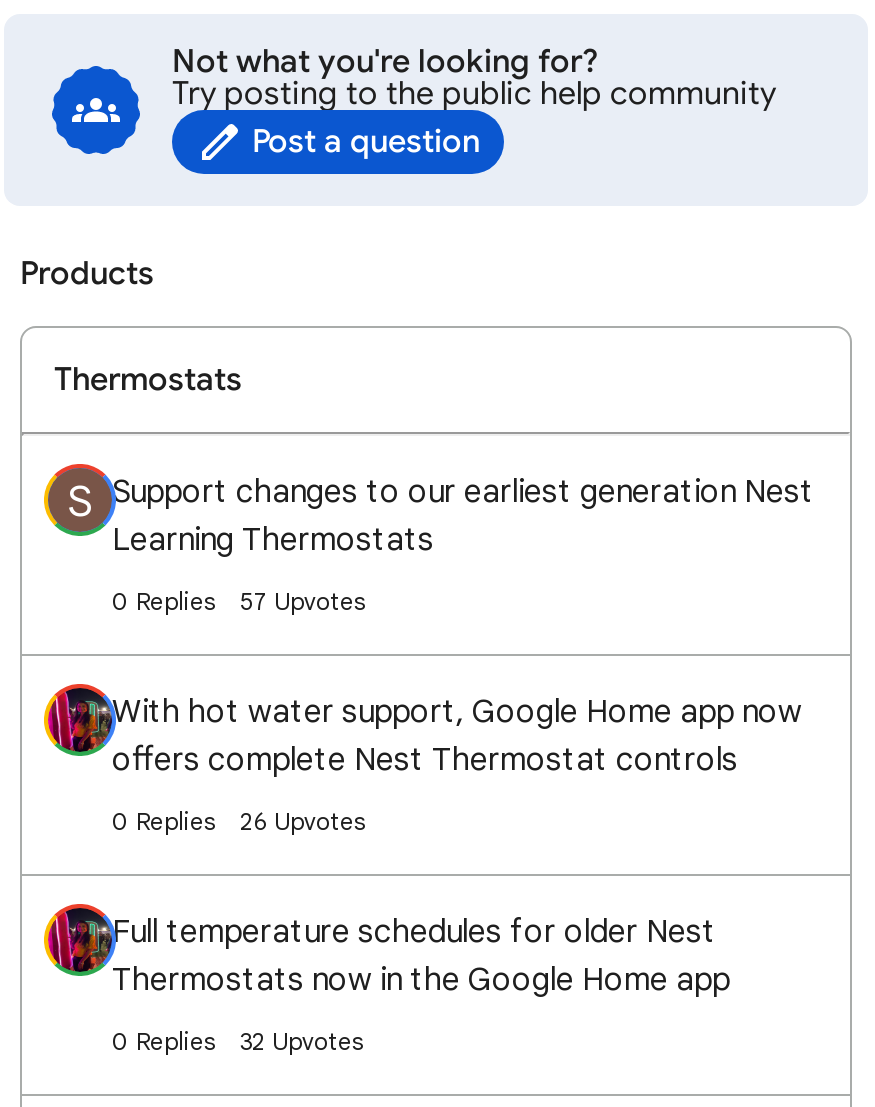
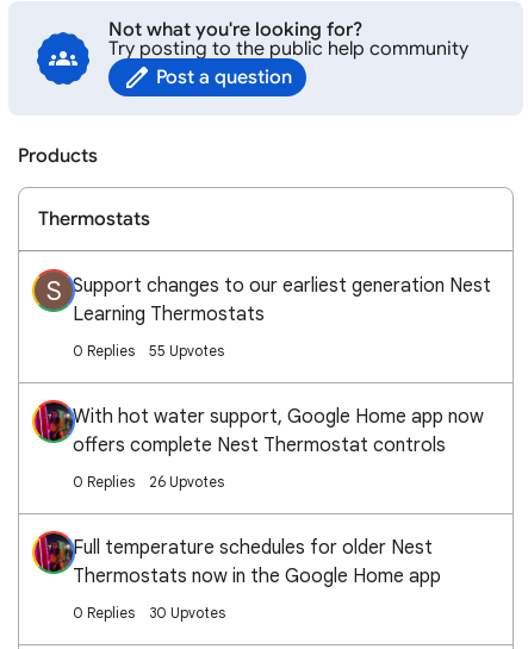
[240,586,366,616] 57 Upvotes -> [149,342,224,360] 55 Upvotes
[240,1026,364,1056] 32 Upvotes -> [149,604,225,622] 30 Upvotes

